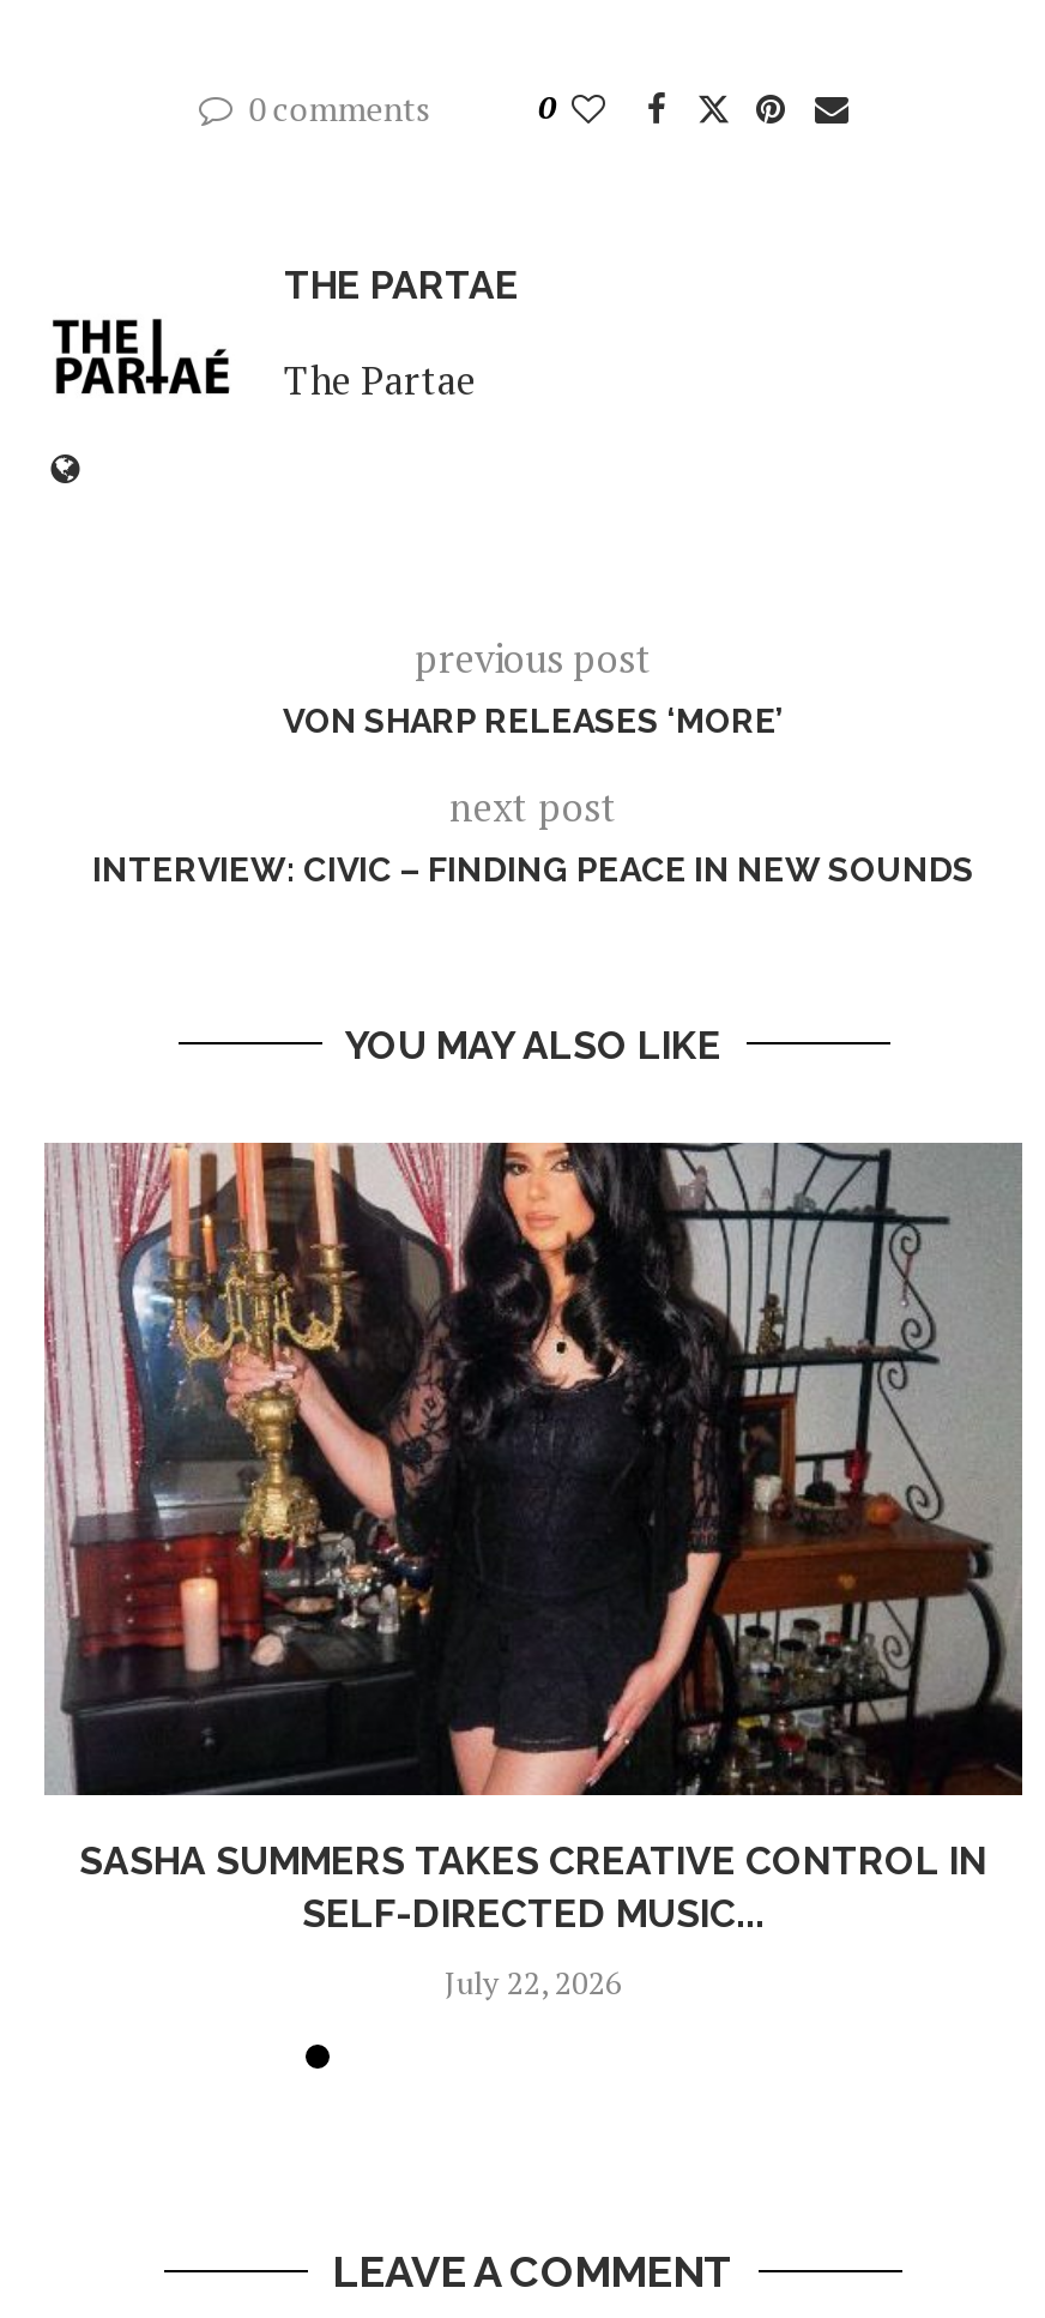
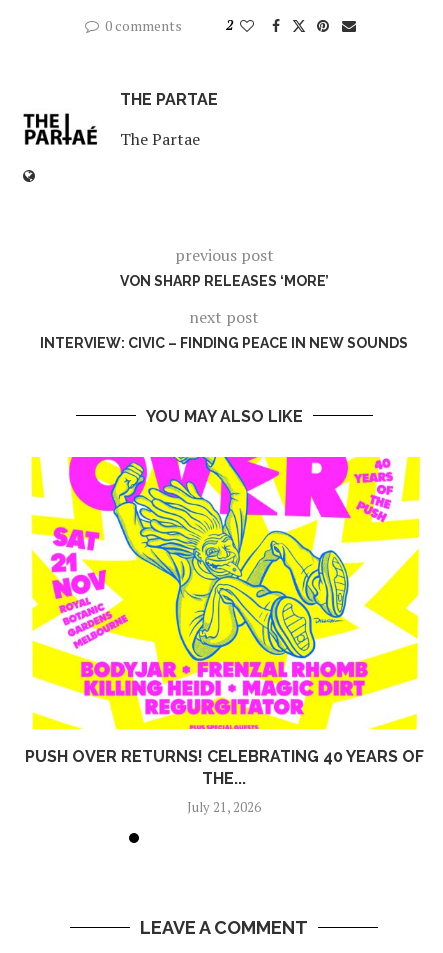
[539,85,555,128] 0 -> [226,16,233,34] 2
[42,1140,1025,1936] [image] | SASHA SUMMERS TAKES CREATIVE CONTROL IN | SELF-DIRECTED MUSIC... -> [20,456,428,788] [image] | PUSH OVER RETURNS! CELEBRATING 40 YEARS OF | THE...
[445,1960,622,2003] July 22, 2026 -> [187,798,261,816] July 21, 2026

